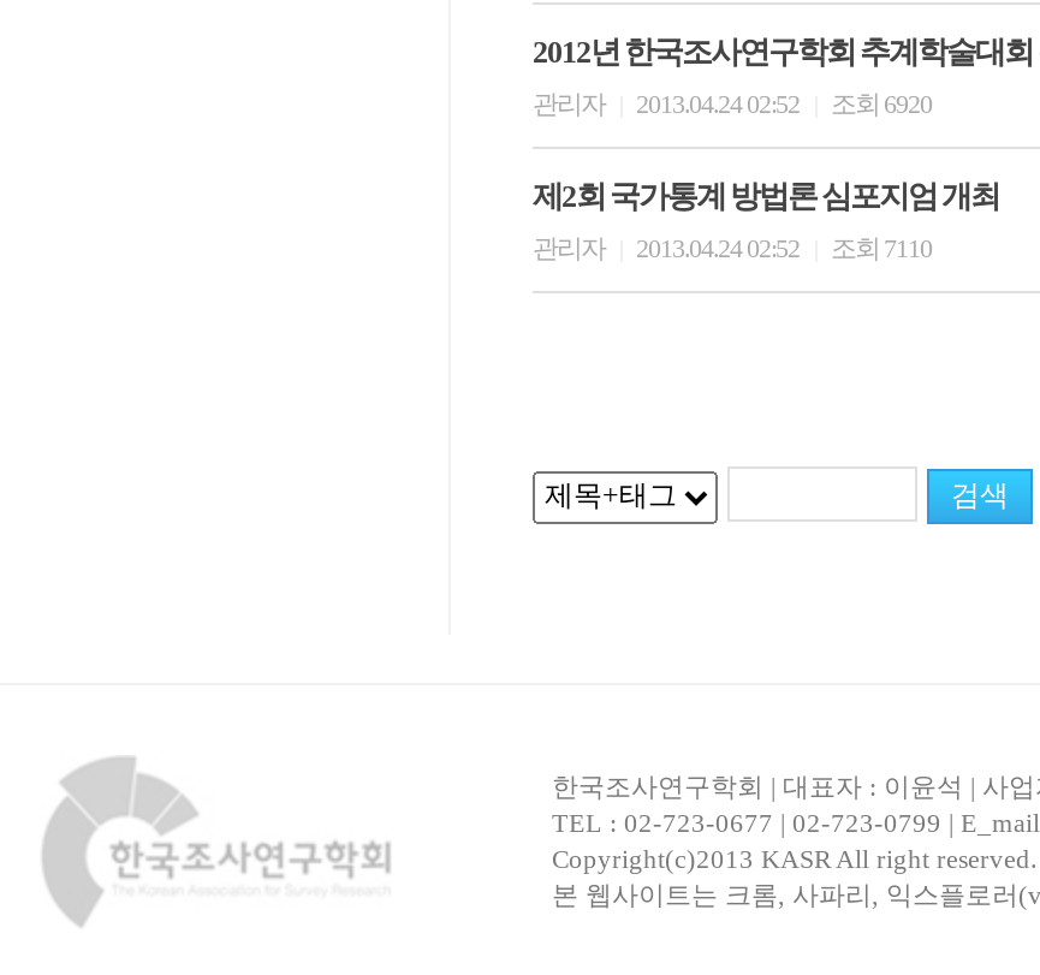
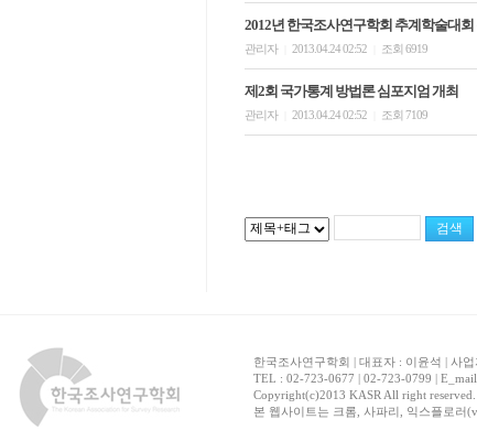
[533,89,932,118] 관리자 2013.04.24 02:52 조회 6920 -> [245,42,427,55] 관리자 2013.04.24 02:52 조회 6919
[533,233,932,262] 관리자 2013.04.24 02:52 조회 7110 -> [245,108,427,121] 관리자 2013.04.24 02:52 조회 7109

